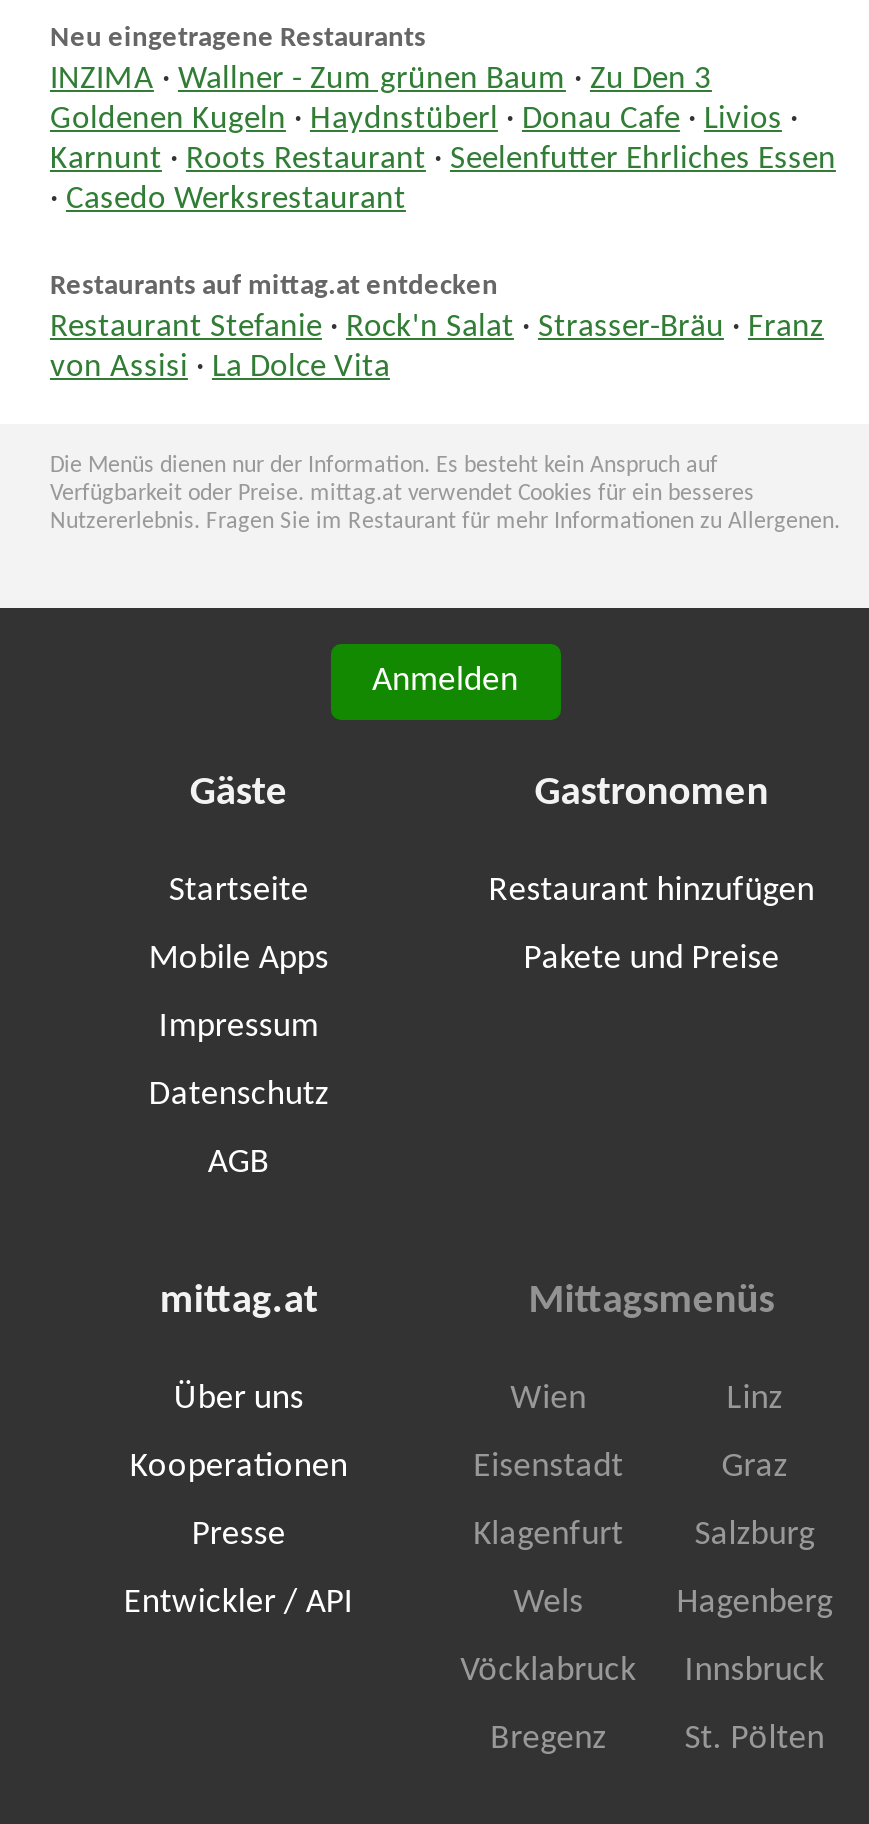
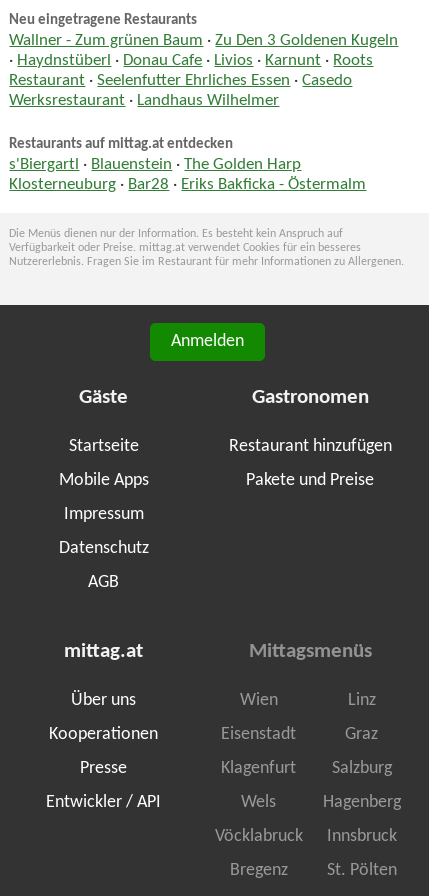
[50,65,836,217] INZIMA · Wallner - Zum grünen Baum · Zu Den 3 | Goldenen Kugeln · Haydnstüberl · Donau Cafe · Livios · | Karnunt · Roots Restaurant · Seelenfutter Ehrliches Essen | · Casedo Werksrestaurant -> [9,33,398,109] Wallner - Zum grünen Baum · Zu Den 3 Goldenen Kugeln | · Haydnstüberl · Donau Cafe · Livios · Karnunt · Roots | Restaurant · Seelenfutter Ehrliches Essen · Casedo | Werksrestaurant · Landhaus Wilhelmer
[50,313,824,385] Restaurant Stefanie · Rock'n Salat · Strasser-Bräu · Franz | von Assisi · La Dolce Vita -> [9,157,366,193] s'Biergartl · Blauenstein · The Golden Harp | Klosterneuburg · Bar28 · Eriks Bakficka - Östermalm

